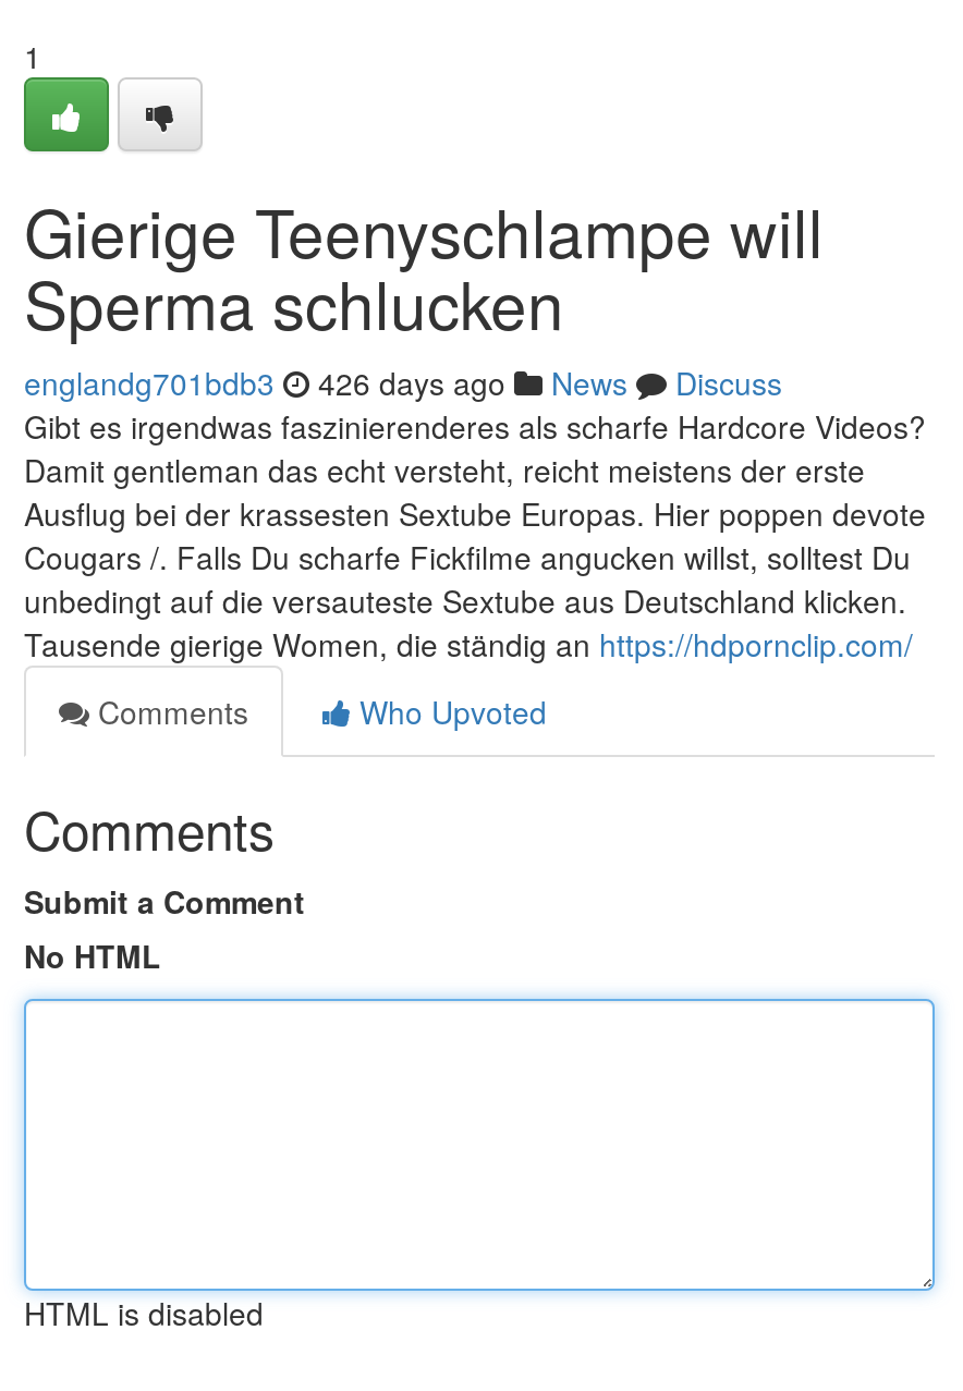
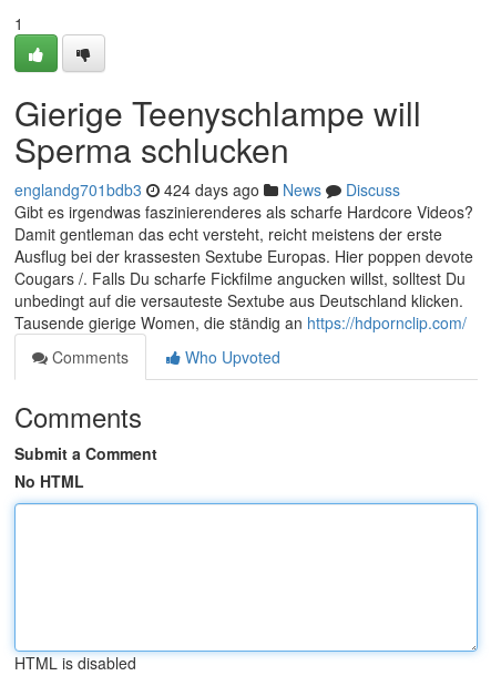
[24,361,782,404] englandg701bdb3 426 days ago News Discuss -> [14,178,400,201] englandg701bdb3 424 days ago News Discuss

